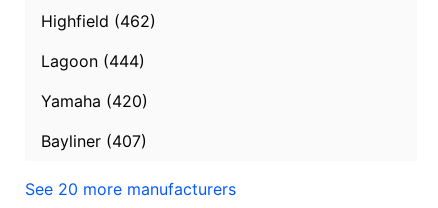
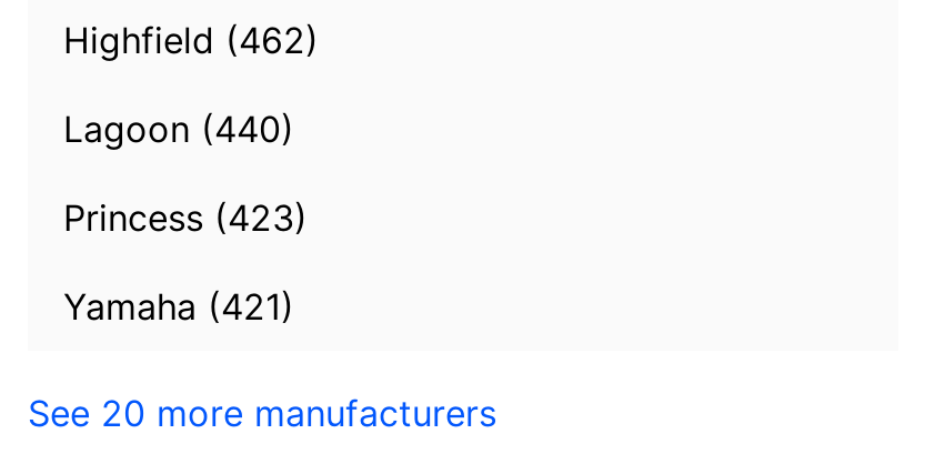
[41,51,145,71] Lagoon (444) -> [63,107,294,151] Lagoon (440)
[41,91,148,111] Yamaha (420) -> [63,195,308,240] Princess (423)
[41,131,147,151] Bayliner (407) -> [63,284,294,329] Yamaha (421)

